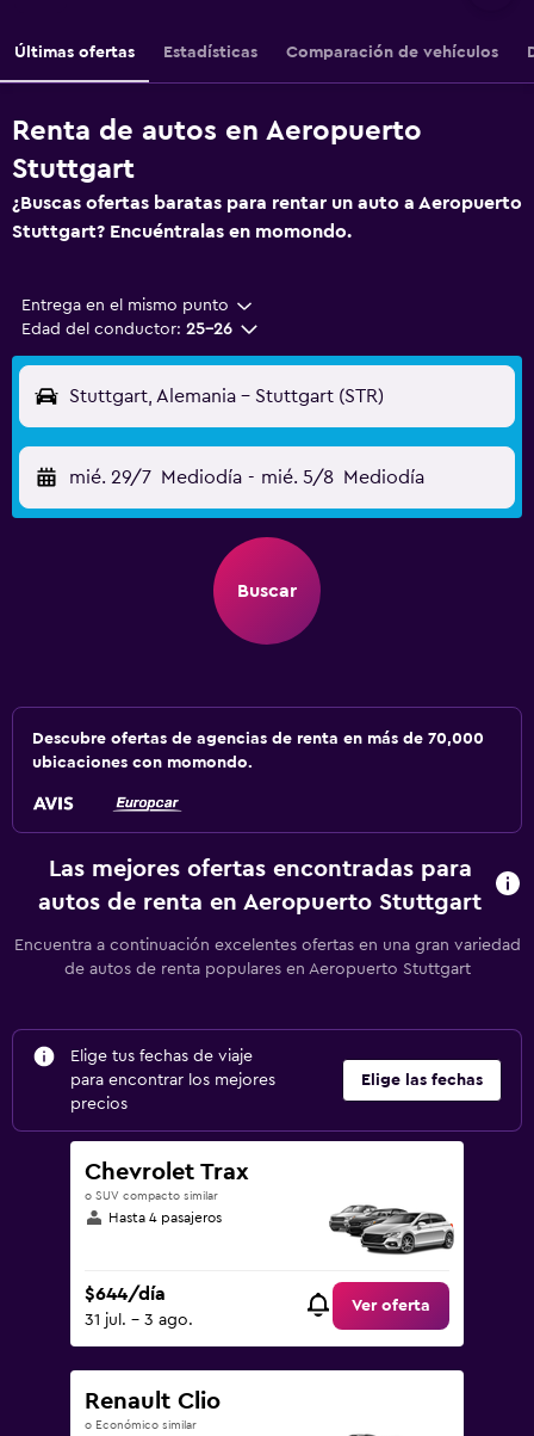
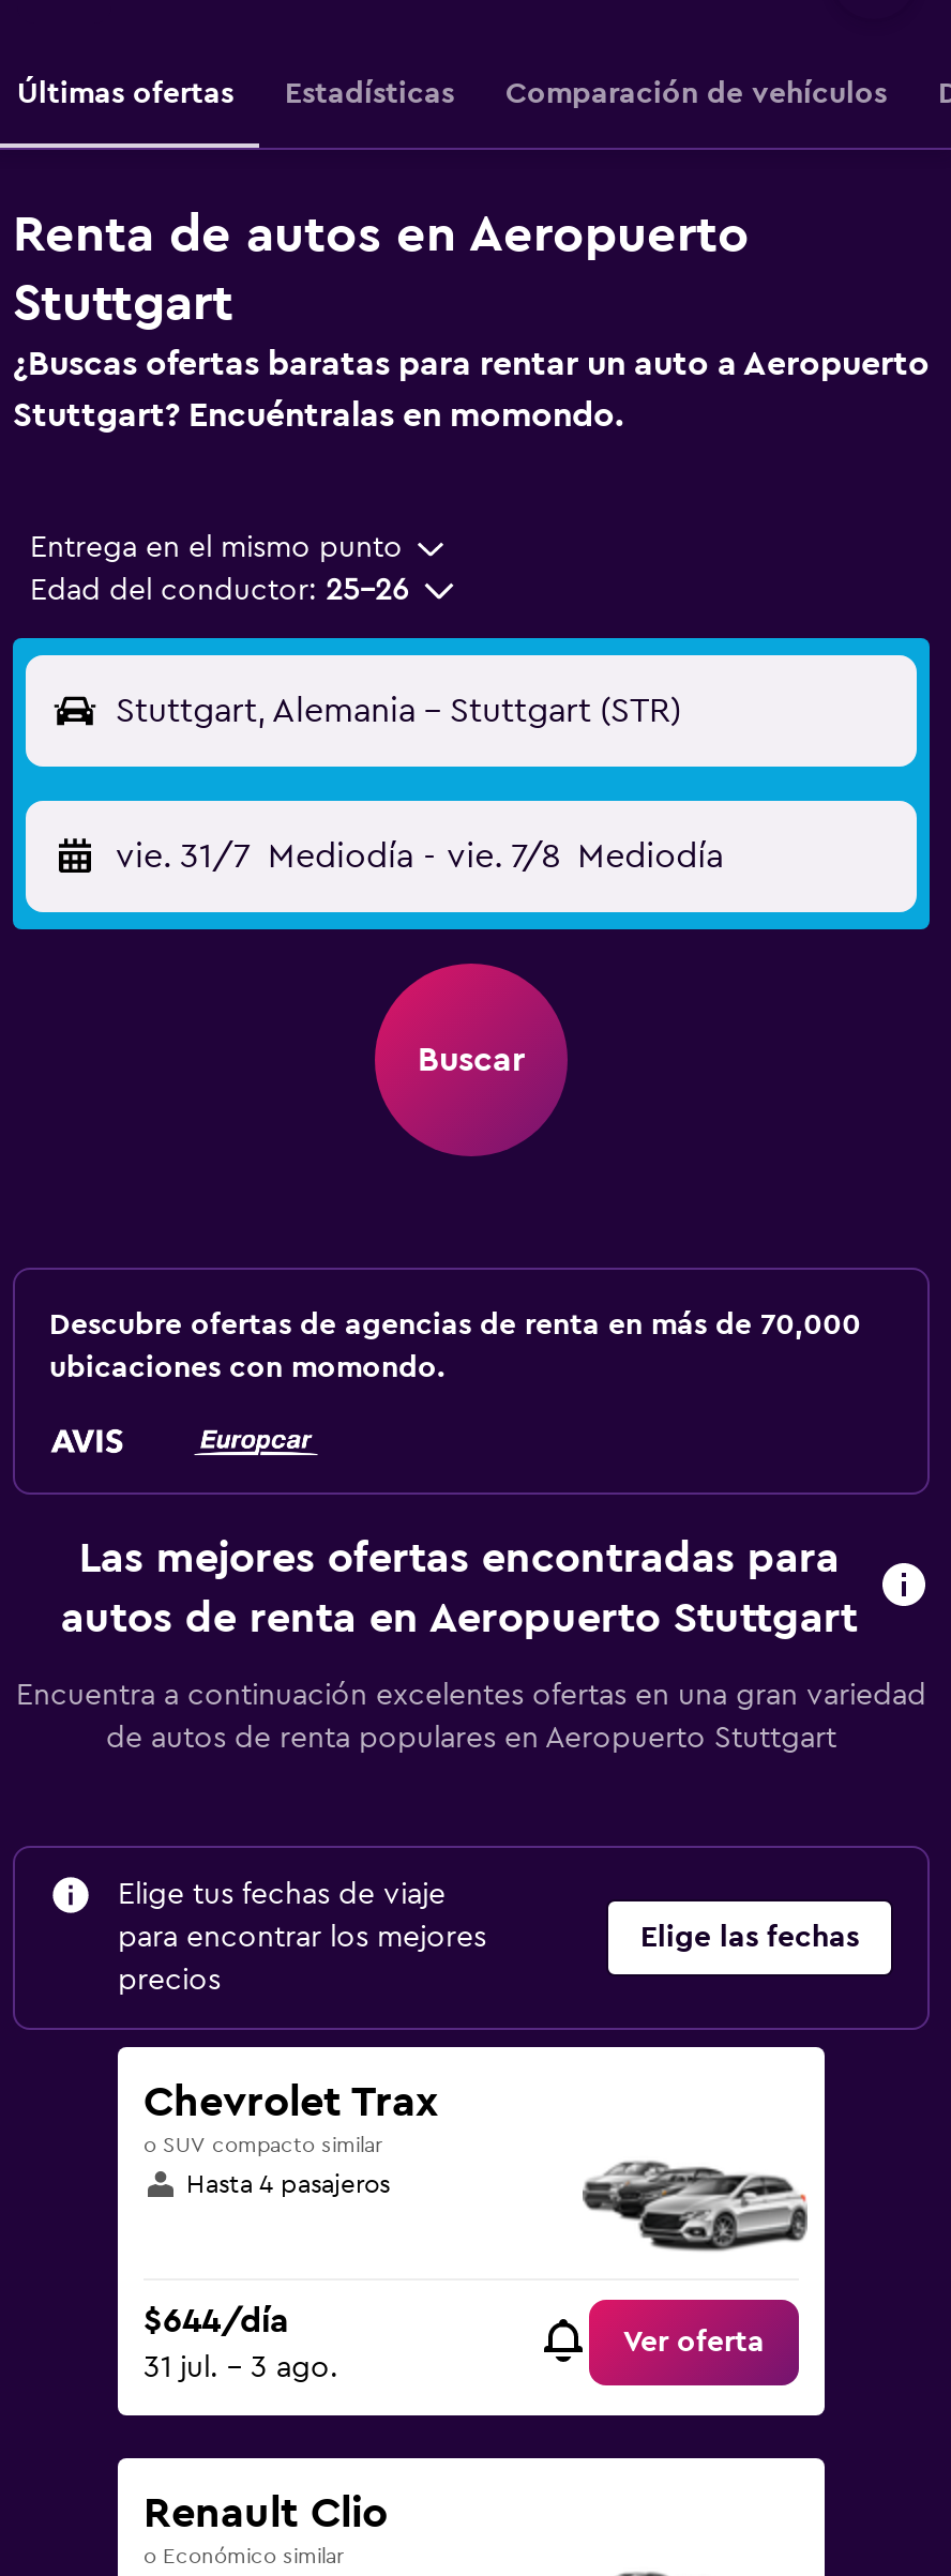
[69,468,424,487] mié. 29/7 Mediodía - mié. 5/8 Mediodía -> [116,839,723,874] vie. 31/7 Mediodía - vie. 7/8 Mediodía

